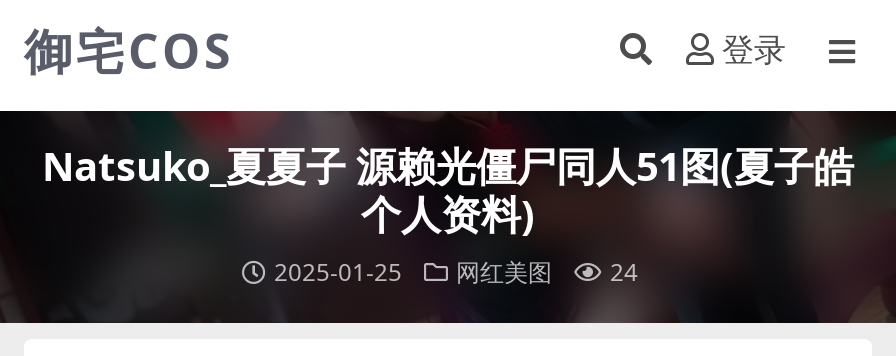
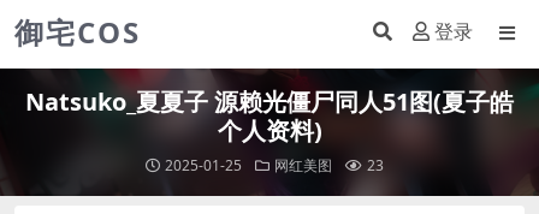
[274,255,638,289] 2025-01-25 网红美图 24 -> [165,155,384,176] 2025-01-25 网红美图 23

